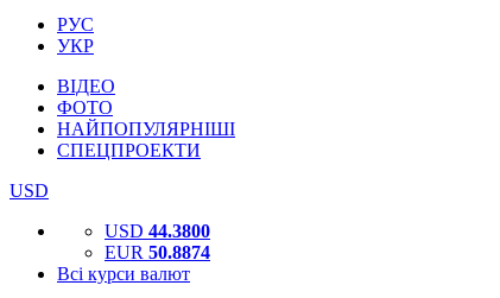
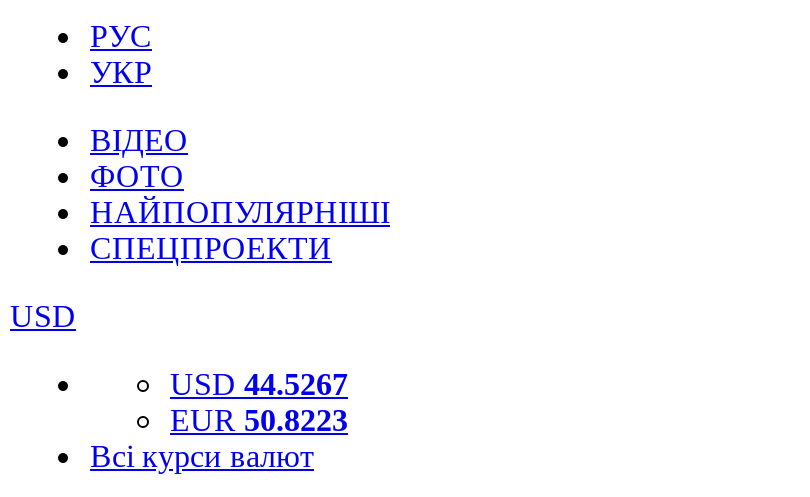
[105,221,210,241] USD 44.3800 -> [170,367,348,401] USD 44.5267
[105,242,210,262] EUR 50.8874 -> [170,403,348,437] EUR 50.8223

